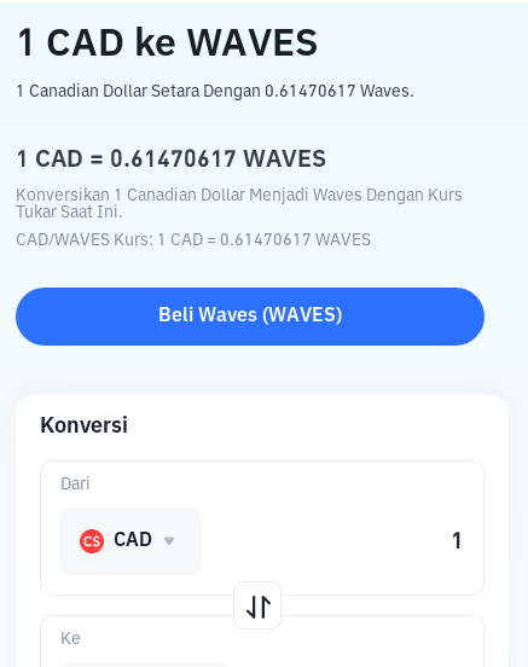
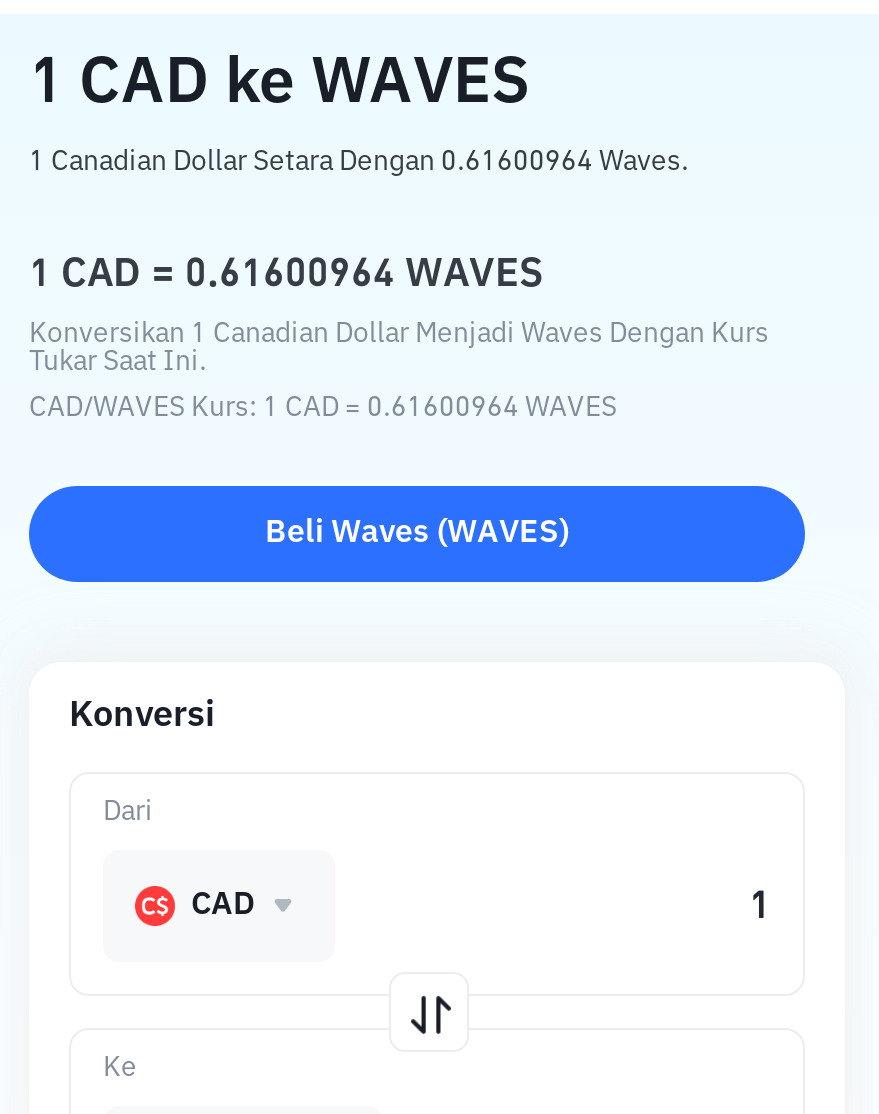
[16,83,414,100] 1 Canadian Dollar Setara Dengan 0.61470617 Waves. -> [29,148,689,176] 1 Canadian Dollar Setara Dengan 0.61600964 Waves.
[16,147,326,172] 1 CAD = 0.61470617 WAVES -> [29,254,543,294] 1 CAD = 0.61600964 WAVES
[16,232,371,249] CAD/WAVES Kurs: 1 CAD = 0.61470617 WAVES -> [29,394,617,422] CAD/WAVES Kurs: 1 CAD = 0.61600964 WAVES

